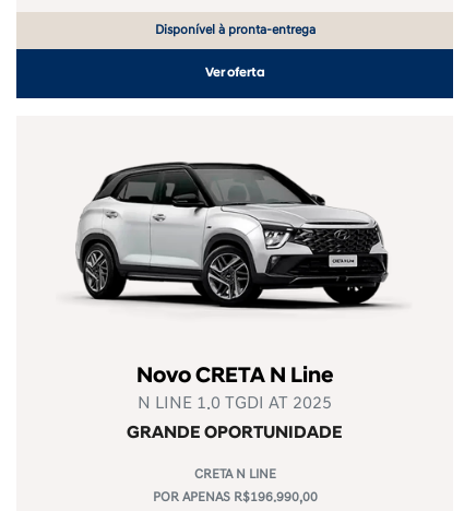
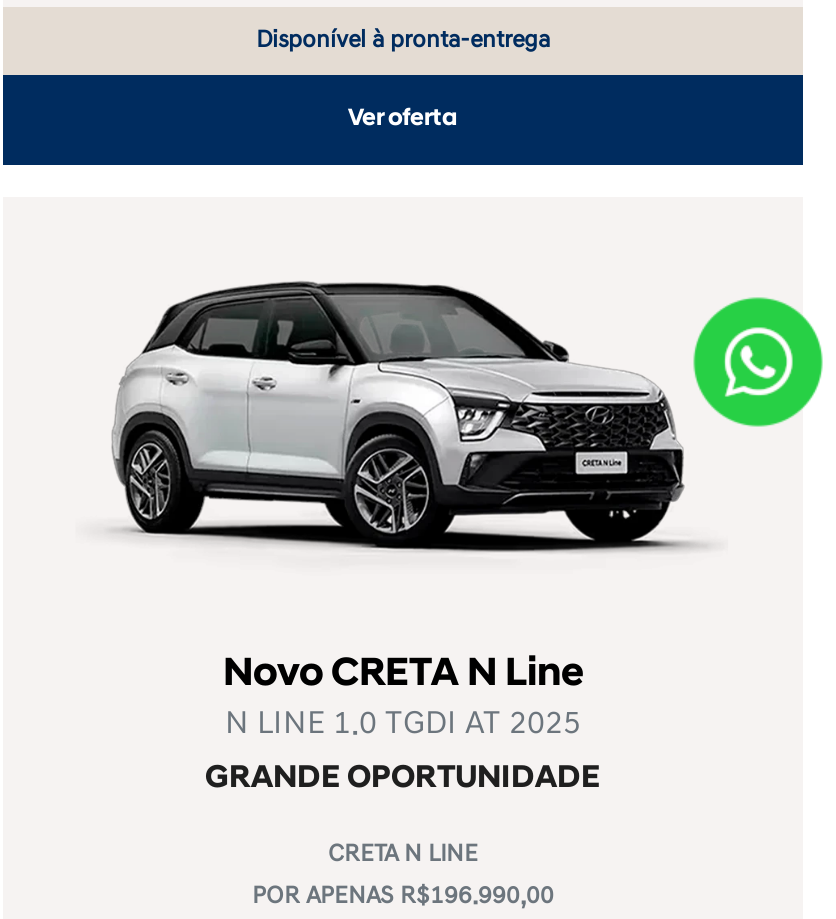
none -> [691,295,825,429] [image]

